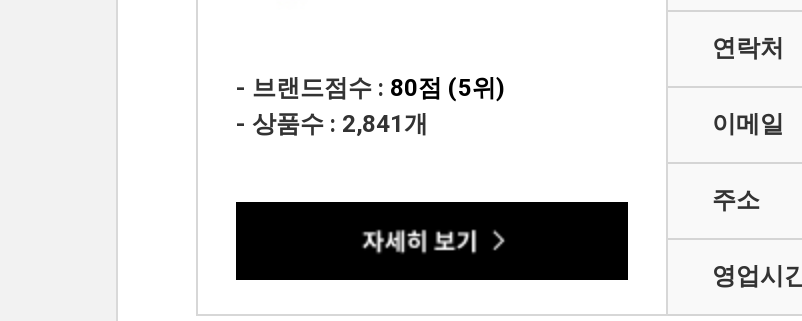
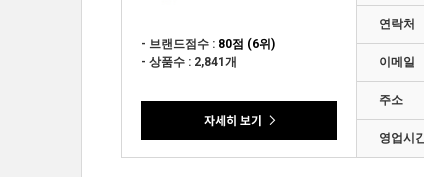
[236,74,504,102] - 브랜드점수 : 80점 (5위) -> [141,37,275,51] - 브랜드점수 : 80점 (6위)

